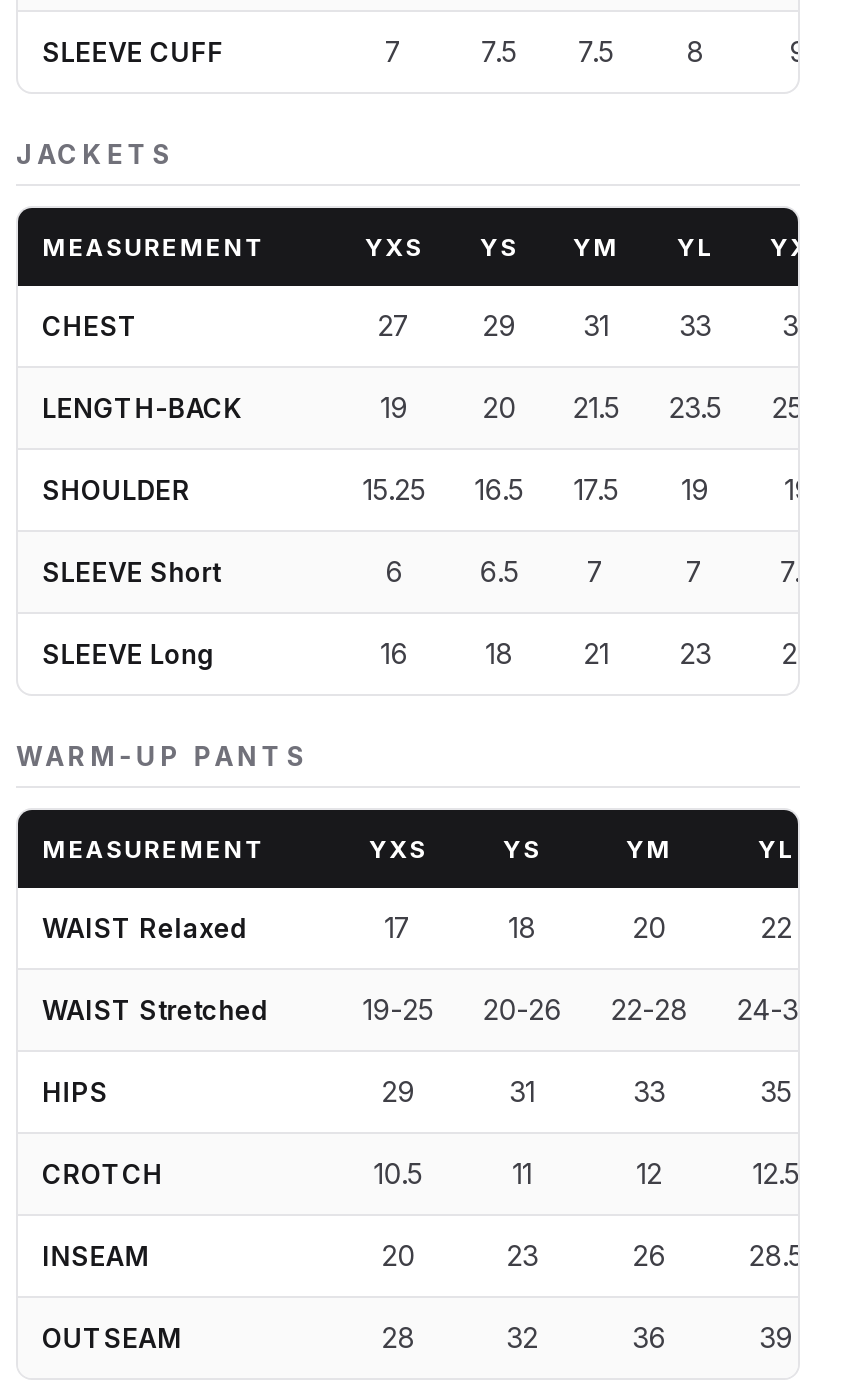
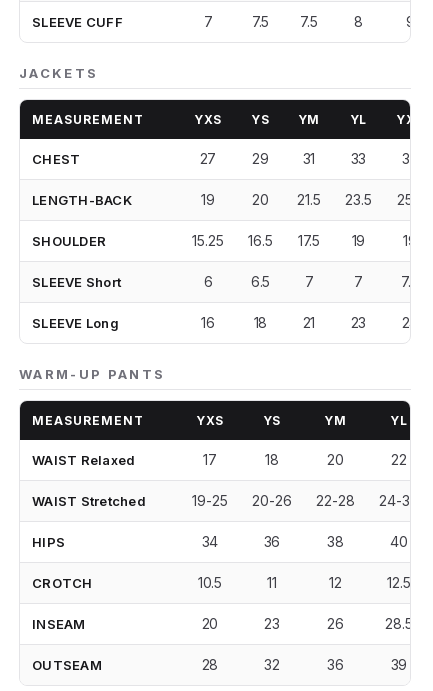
[381,1074,415,1108] 29 -> [202,533,218,550] 34
[509,1074,535,1108] 31 -> [264,533,280,550] 36
[633,1074,665,1108] 33 -> [327,533,344,550] 38
[760,1074,792,1108] 35 -> [390,533,408,550] 40

